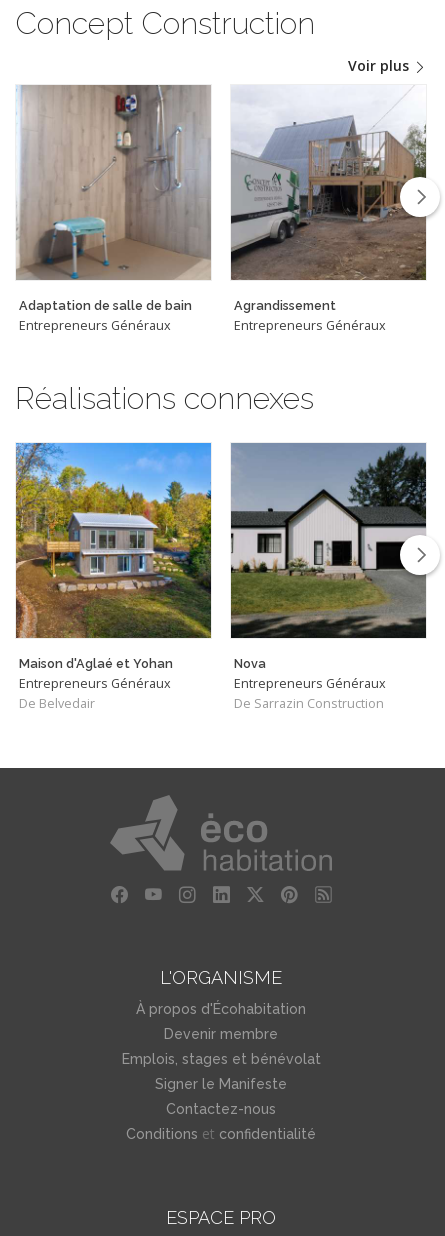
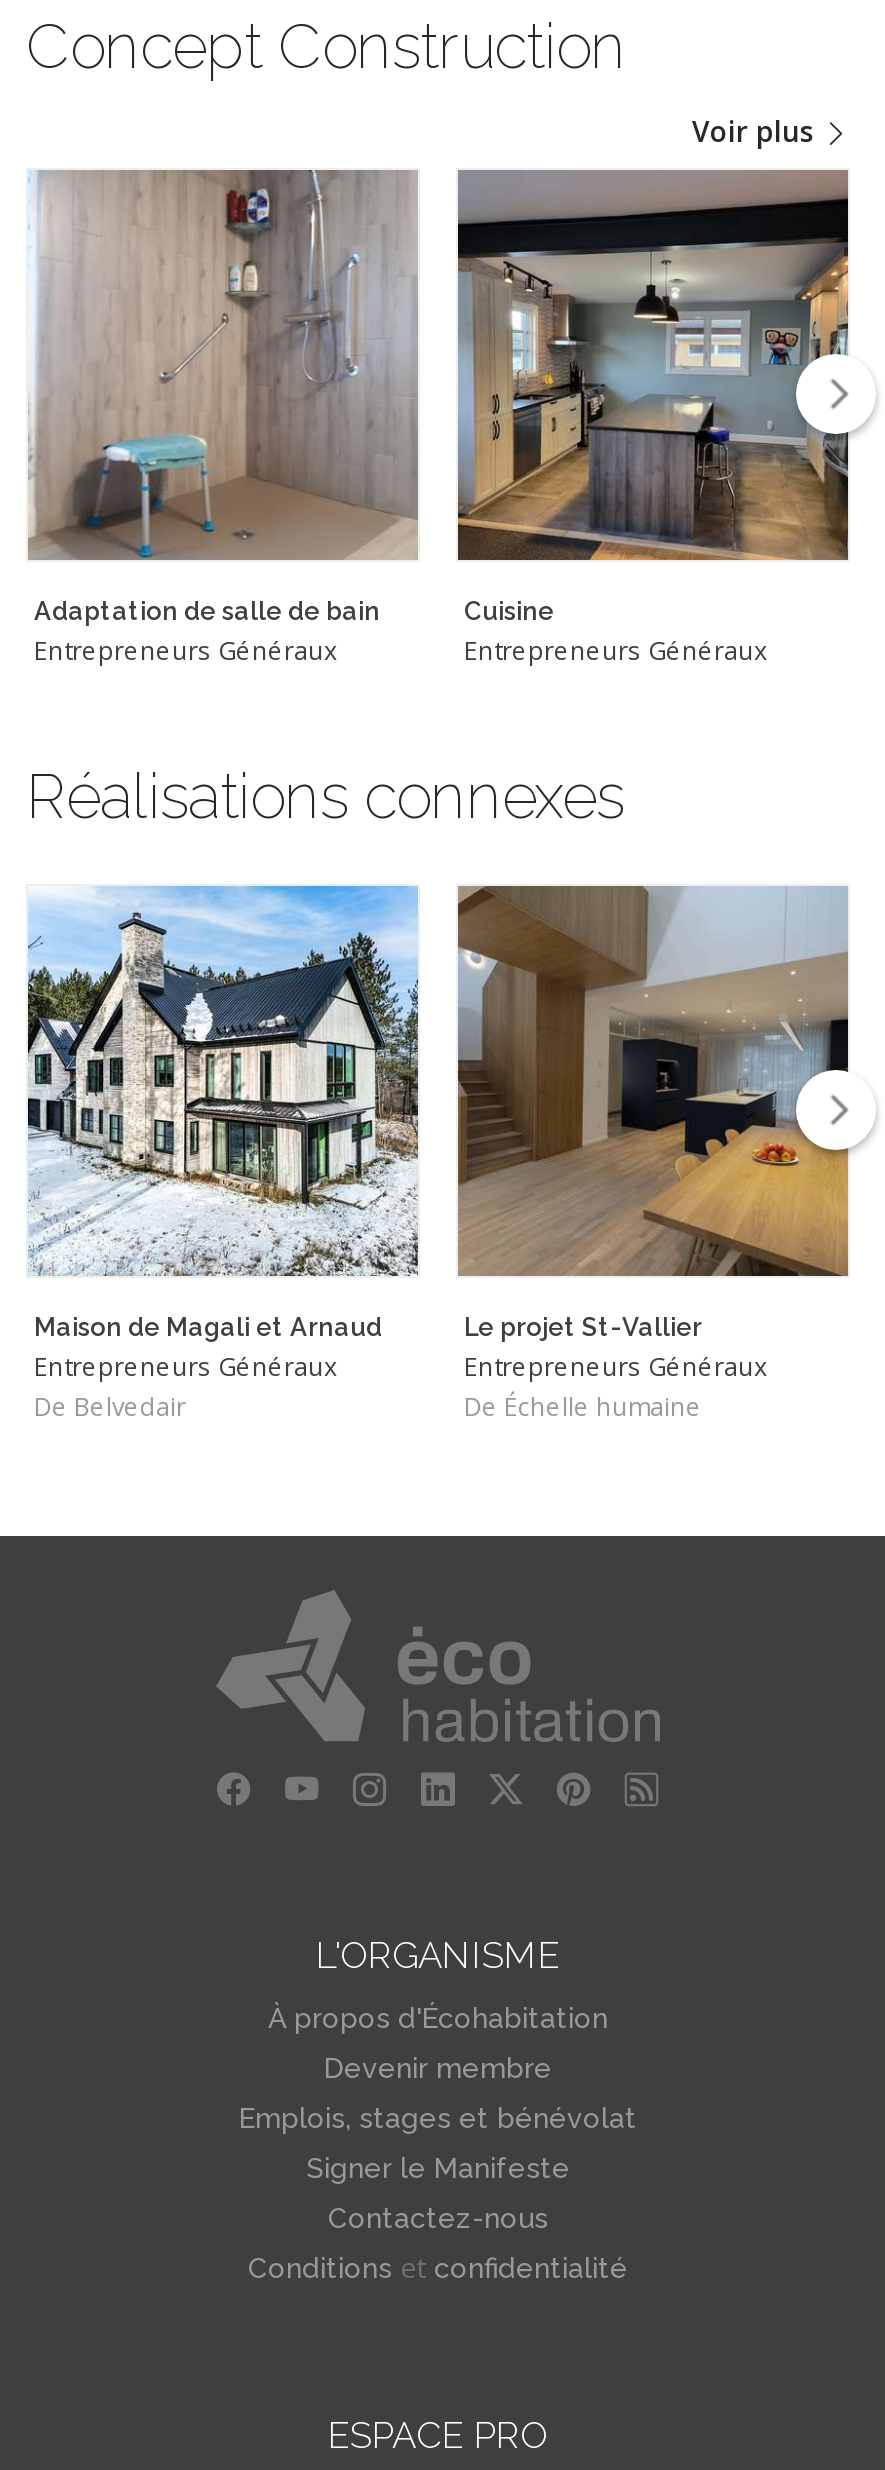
[230,85,427,313] [image] | Agrandissement -> [456,168,850,626] [image] | Cuisine
[15,442,212,671] [image] | Maison d'Aglaé et Yohan -> [26,886,420,1341] [image] | Maison de Magali et Arnaud
[230,442,427,671] [image] | Nova -> [456,884,850,1341] [image] | Le projet St-Vallier
[234,695,384,712] De Sarrazin Construction -> [464,1389,702,1423] De Échelle humaine

